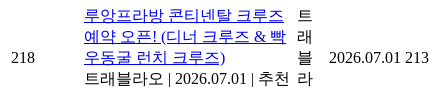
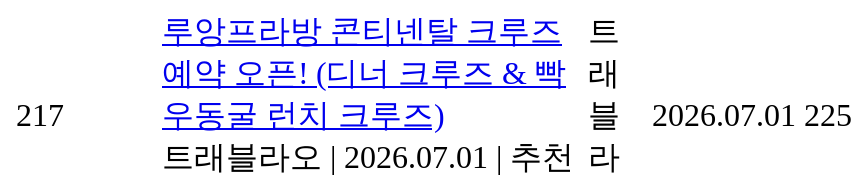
[11,49,35,66] 218 -> [16,98,64,132] 217
[297,49,429,66] 블 2026.07.01 213 -> [588,98,852,132] 블 2026.07.01 225

